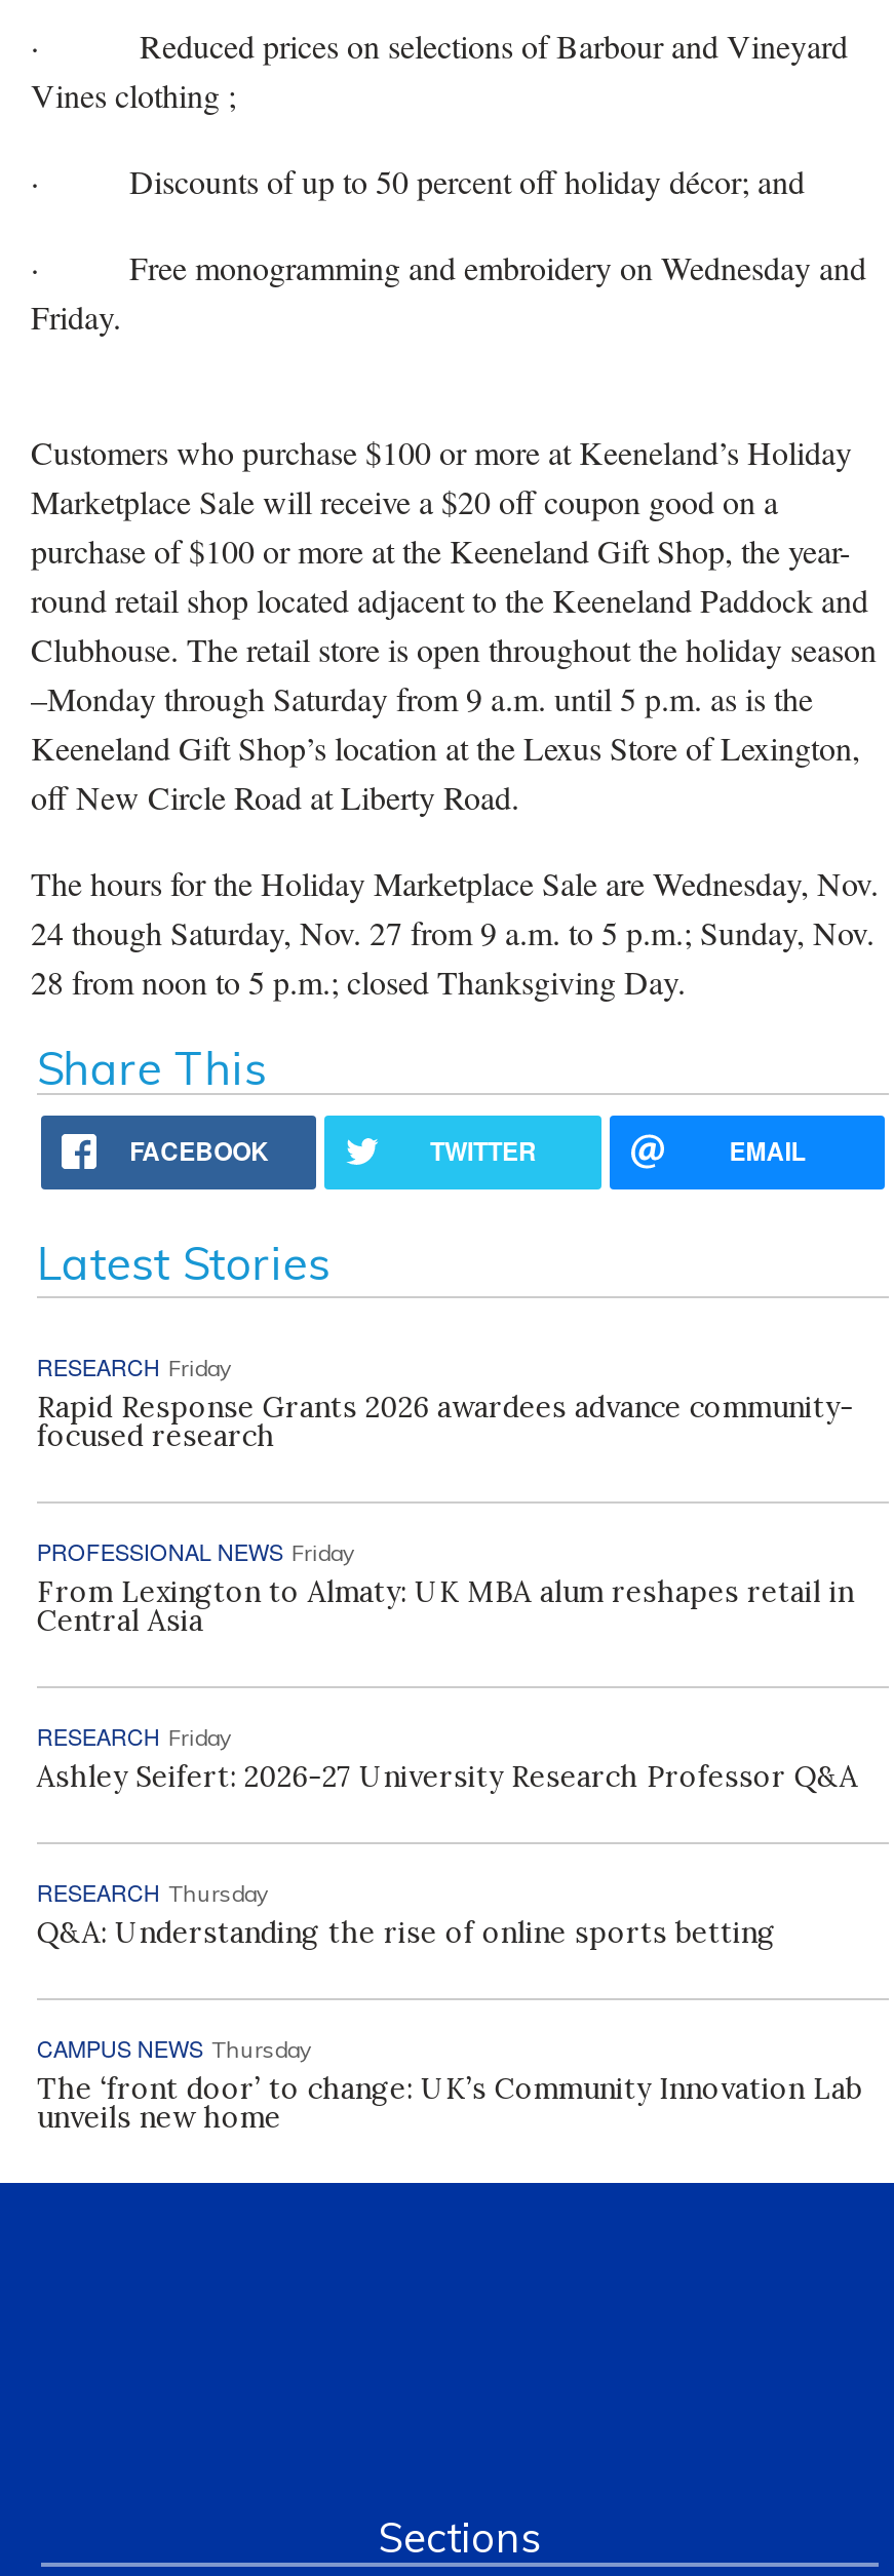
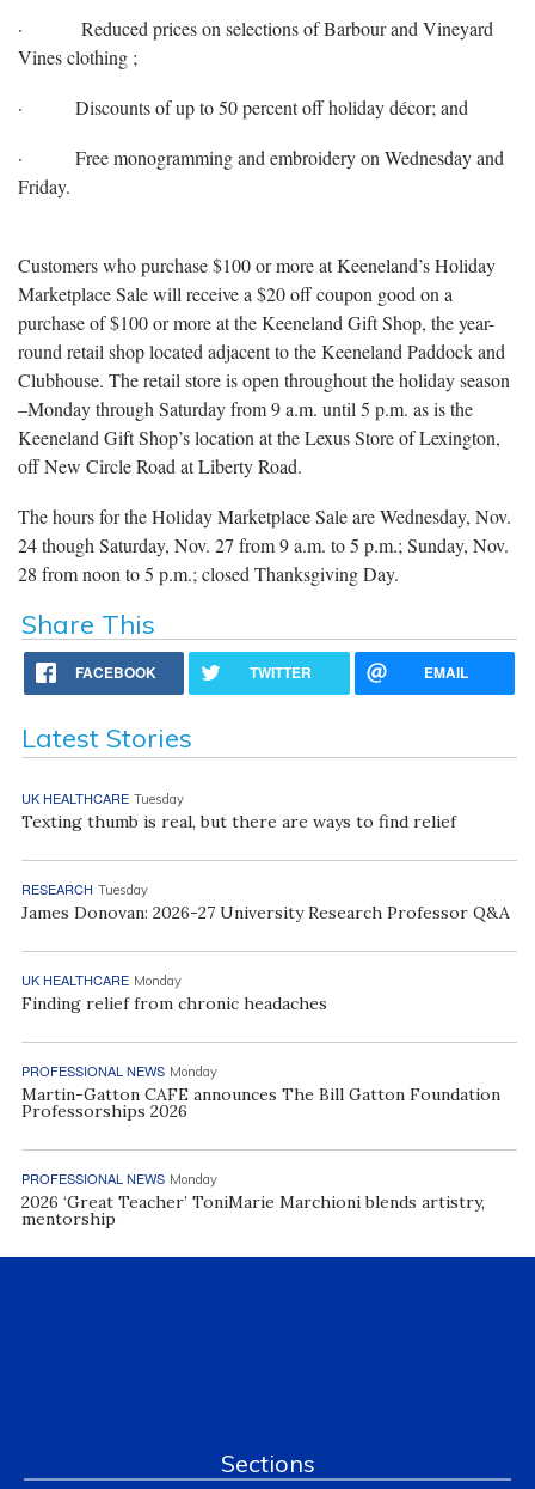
[37,1349,854,1454] RESEARCH Friday | Rapid Response Grants 2026 awardees advance community- | focused research -> [21,788,456,832] UK HEALTHCARE Tuesday | Texting thumb is real, but there are ways to find relief
[37,1534,854,1638] PROFESSIONAL NEWS Friday | From Lexington to Almaty: UK MBA alum reshapes retail in | Central Asia -> [21,879,510,923] RESEARCH Tuesday | James Donovan: 2026-27 University Research Professor Q&A
[37,1718,858,1794] RESEARCH Friday | Ashley Seifert: 2026-27 University Research Professor Q&A -> [21,970,327,1014] UK HEALTHCARE Monday | Finding relief from chronic headaches
[37,1874,776,1950] RESEARCH Thursday | Q&A: Understanding the rise of online sports betting -> [21,1060,500,1121] PROFESSIONAL NEWS Monday | Martin-Gatton CAFE announces The Bill Gatton Foundation | Professorships 2026
[37,2030,862,2135] CAMPUS NEWS Thursday | The ‘front door’ to change: UK’s Community Innovation Lab | unveils new home -> [21,1168,485,1229] PROFESSIONAL NEWS Monday | 2026 ‘Great Teacher’ ToniMarie Marchioni blends artistry, | mentorship

